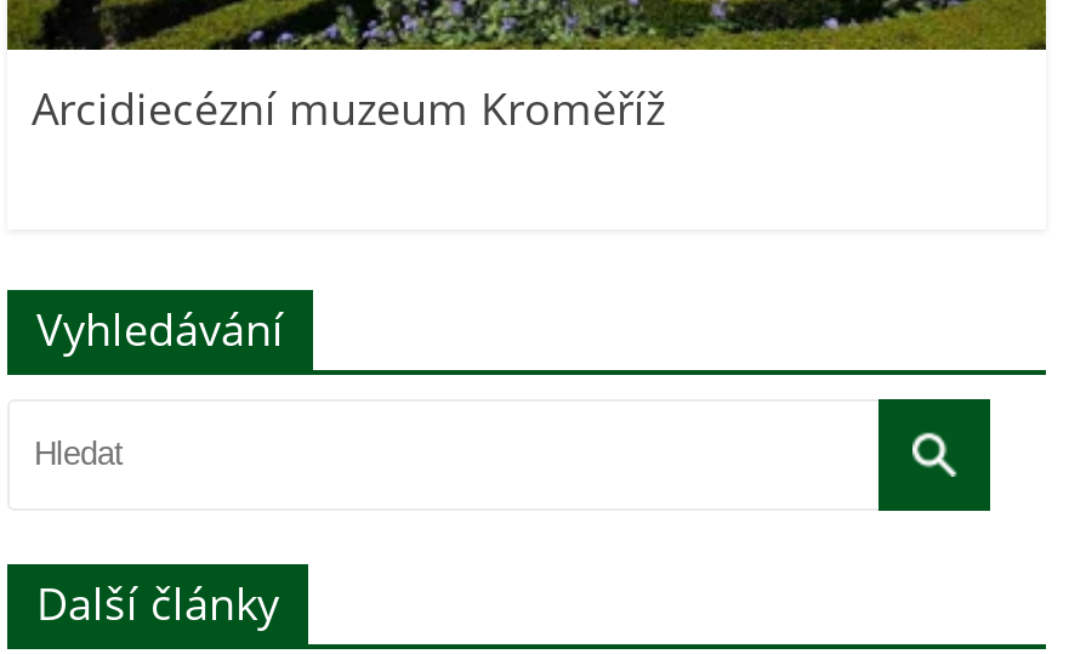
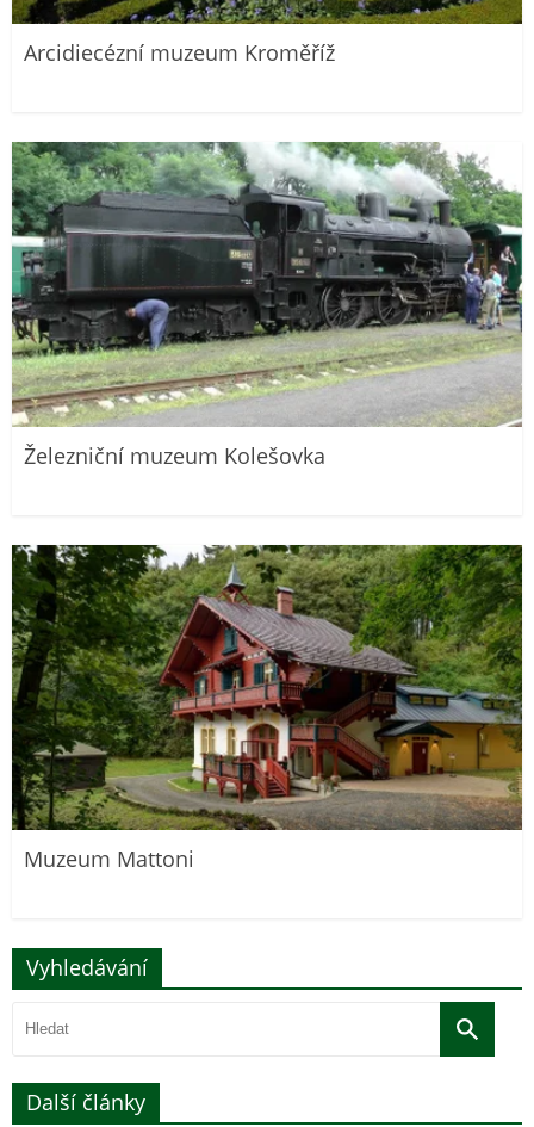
none -> [11,141,523,470] [image] | Železniční muzeum Kolešovka
none -> [12,544,522,873] [image] | Muzeum Mattoni

